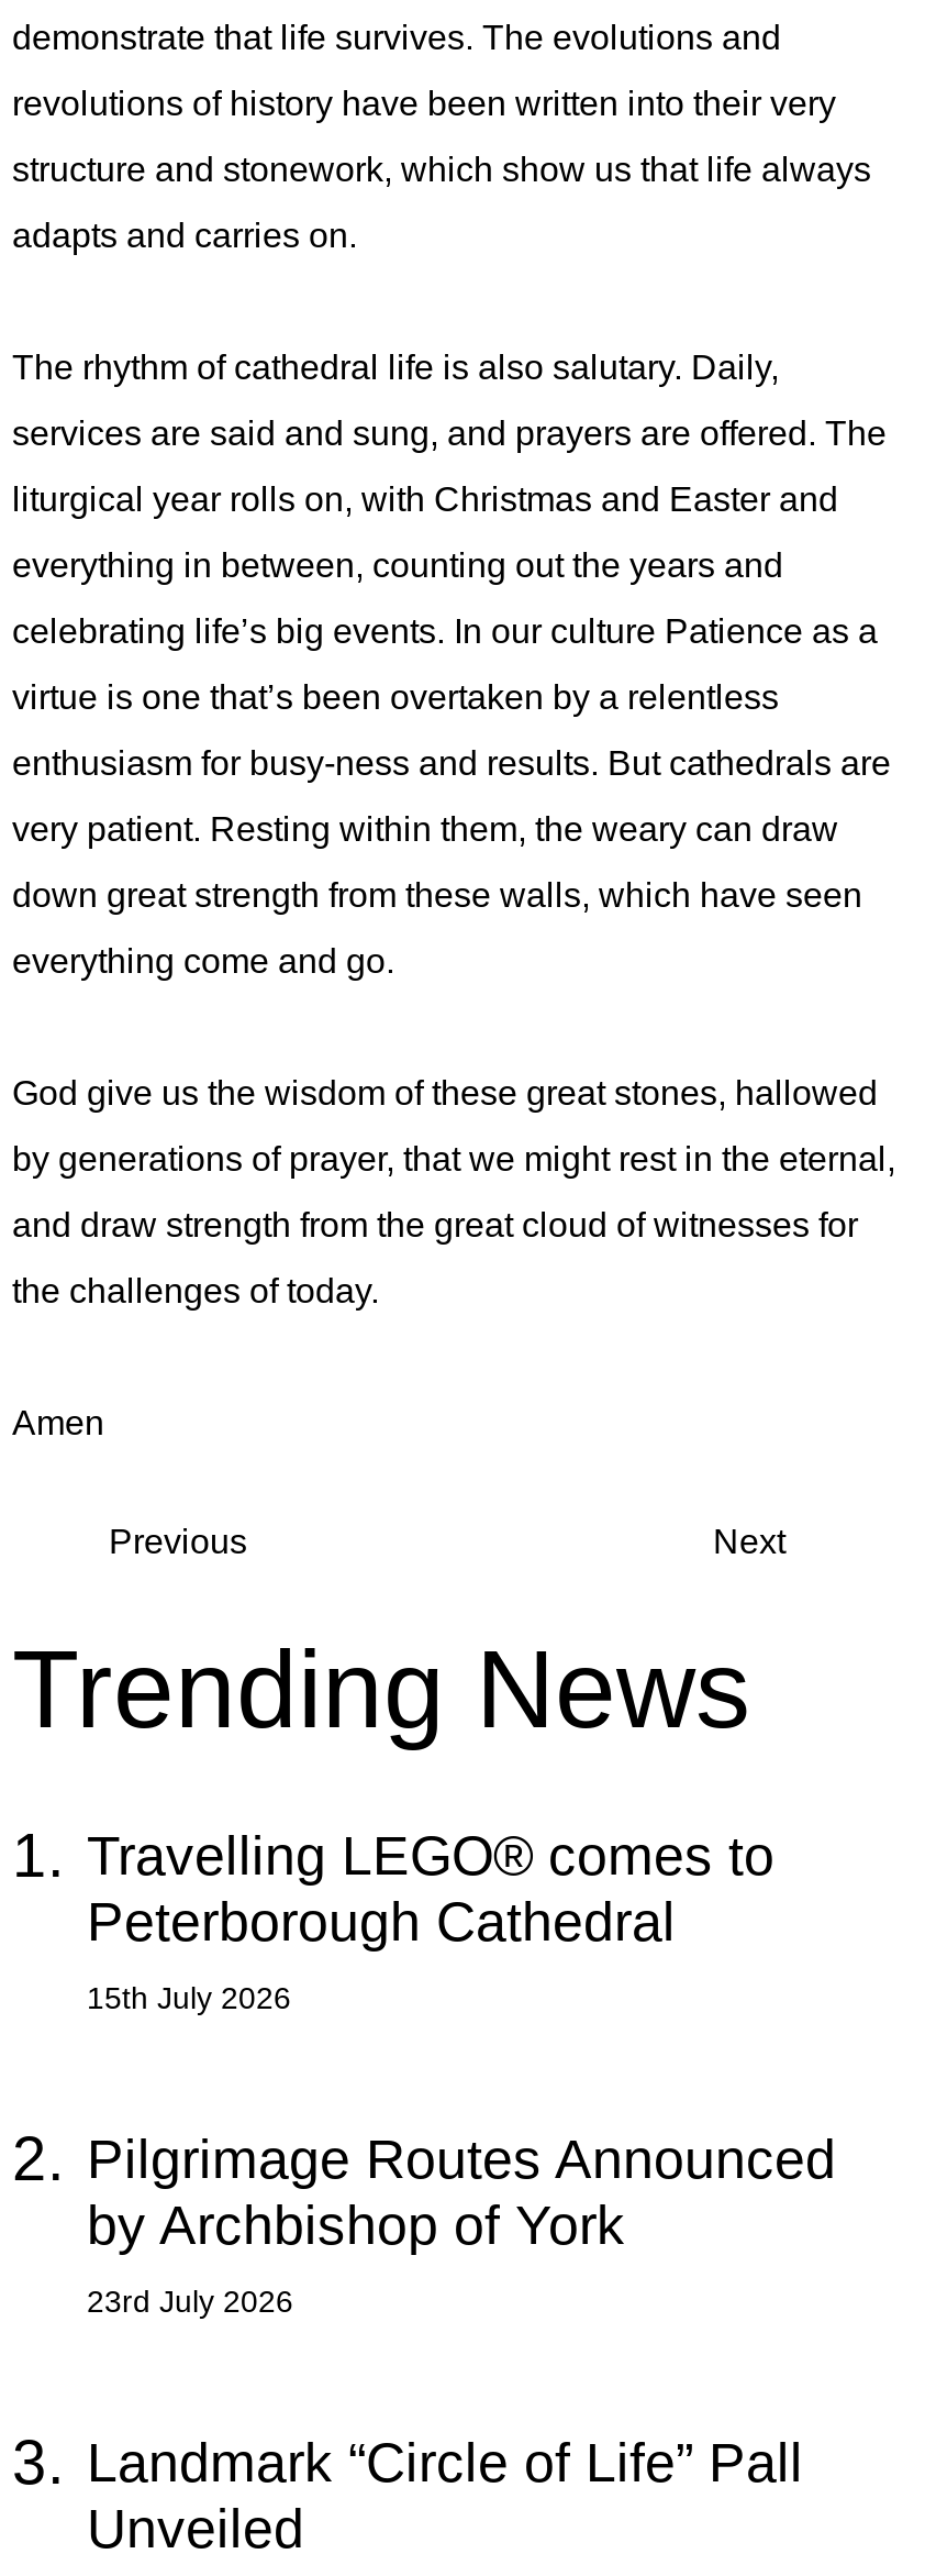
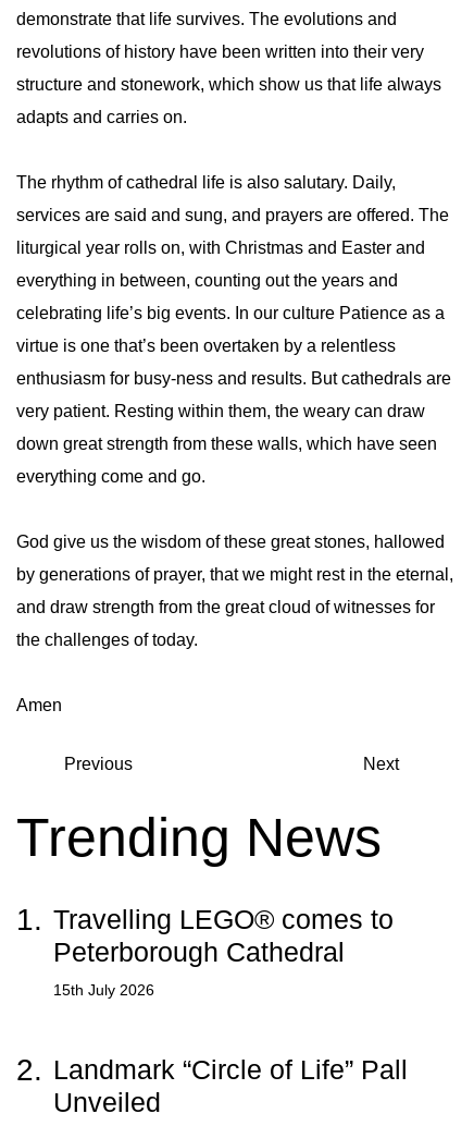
[12,2124,836,2496] 2. Pilgrimage Routes Announced | by Archbishop of York | 23rd July 2026 | 3. Landmark “Circle of Life” Pall -> [16,1053,408,1086] 2. Landmark “Circle of Life” Pall

